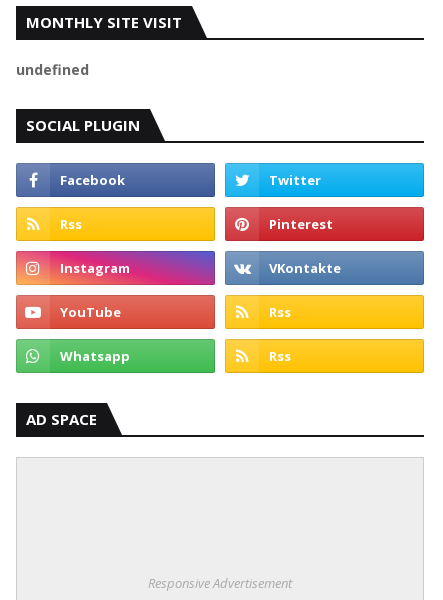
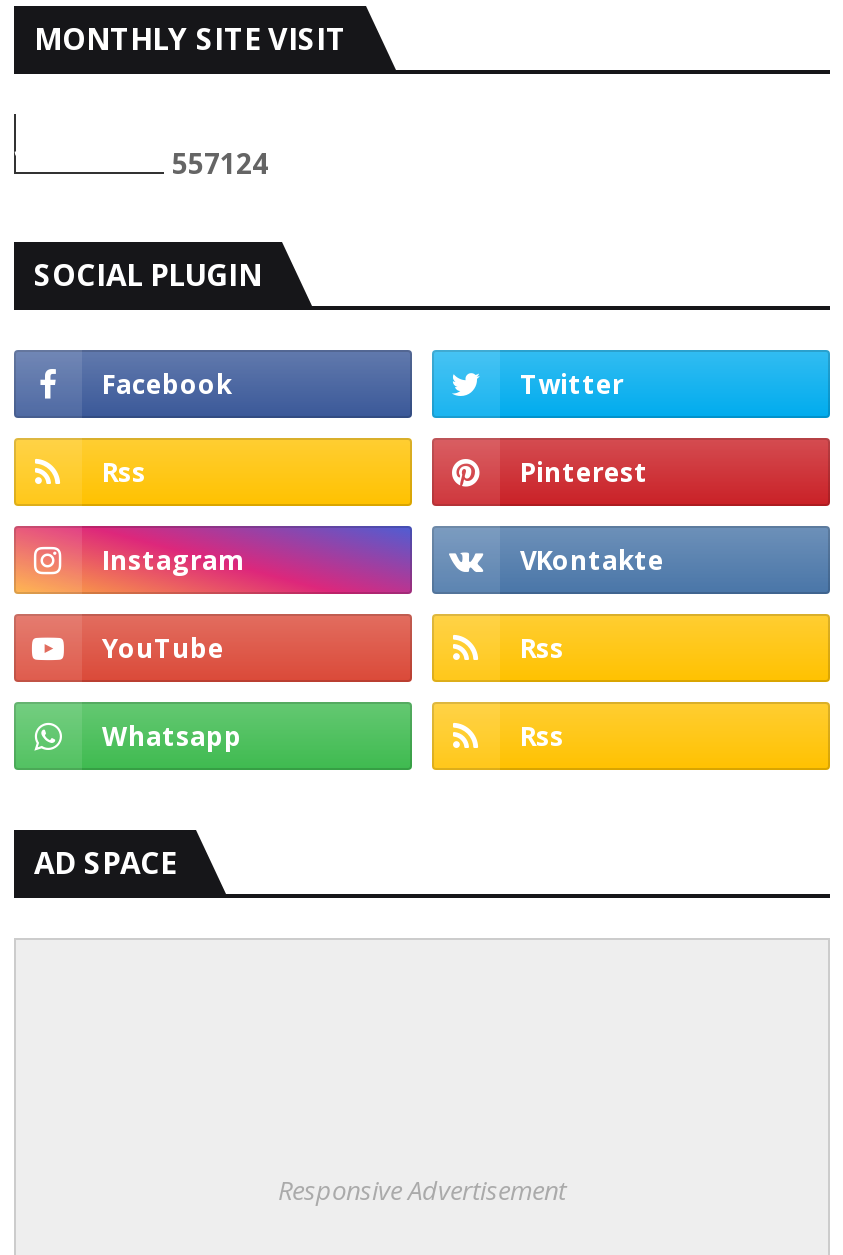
[16,60,89,79] undefned -> [172,144,268,182] 557124

